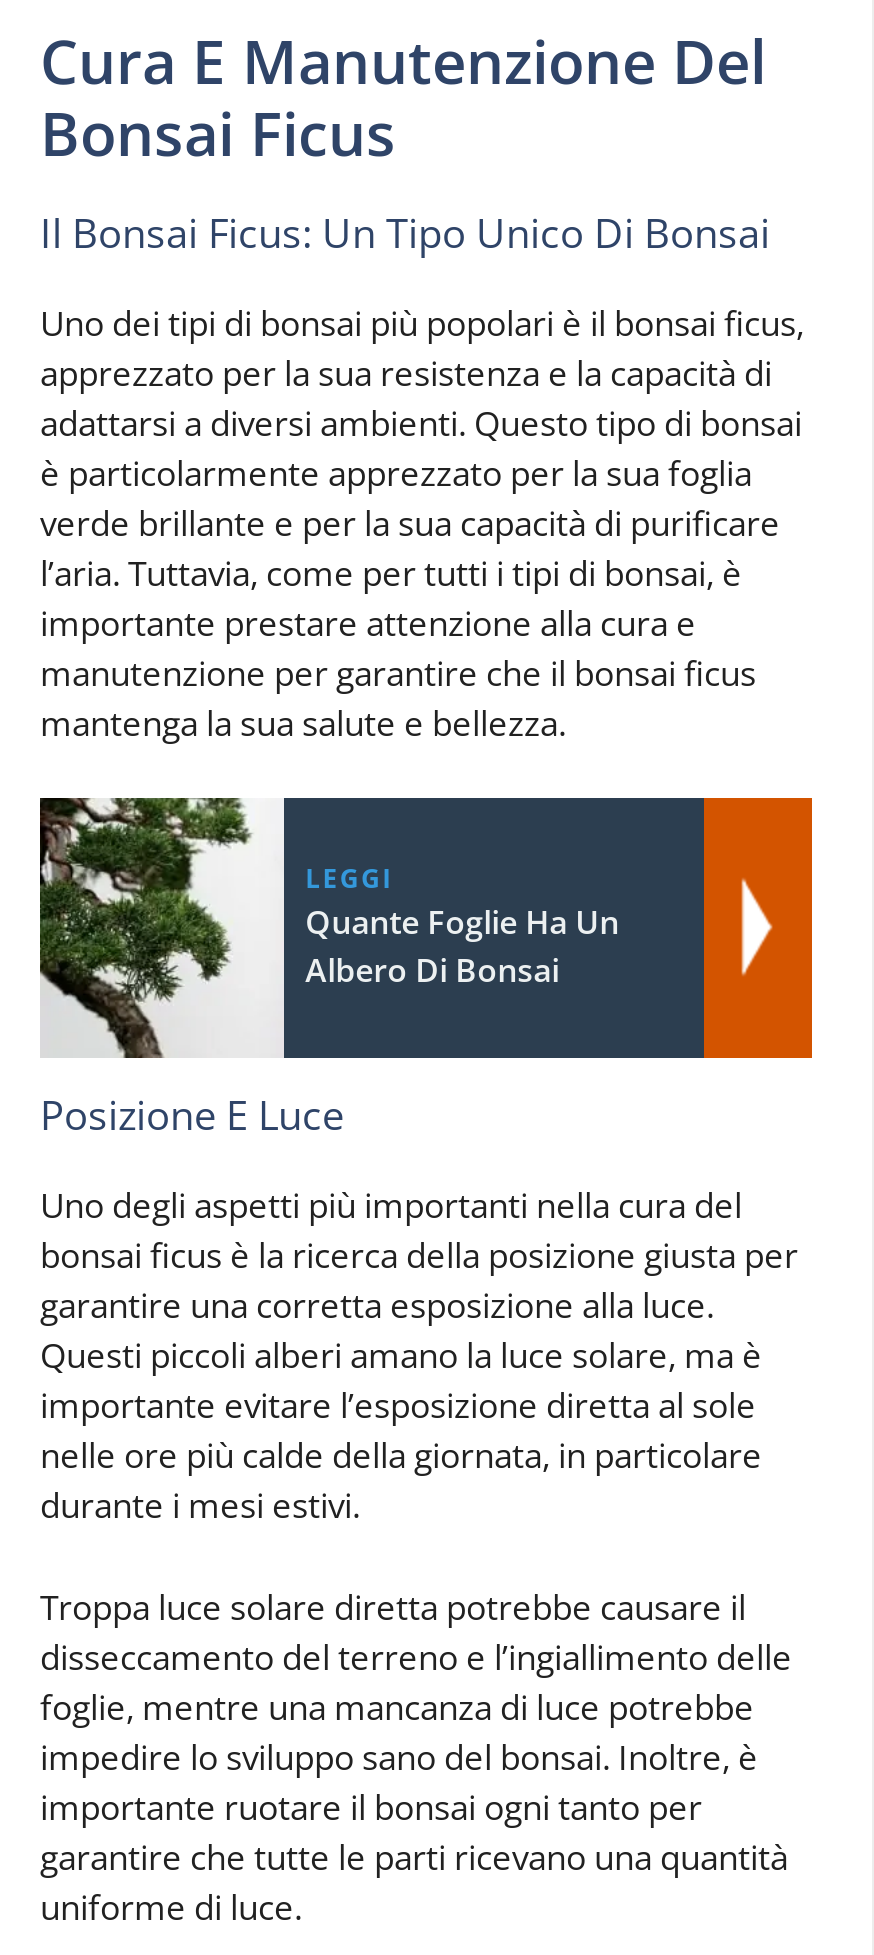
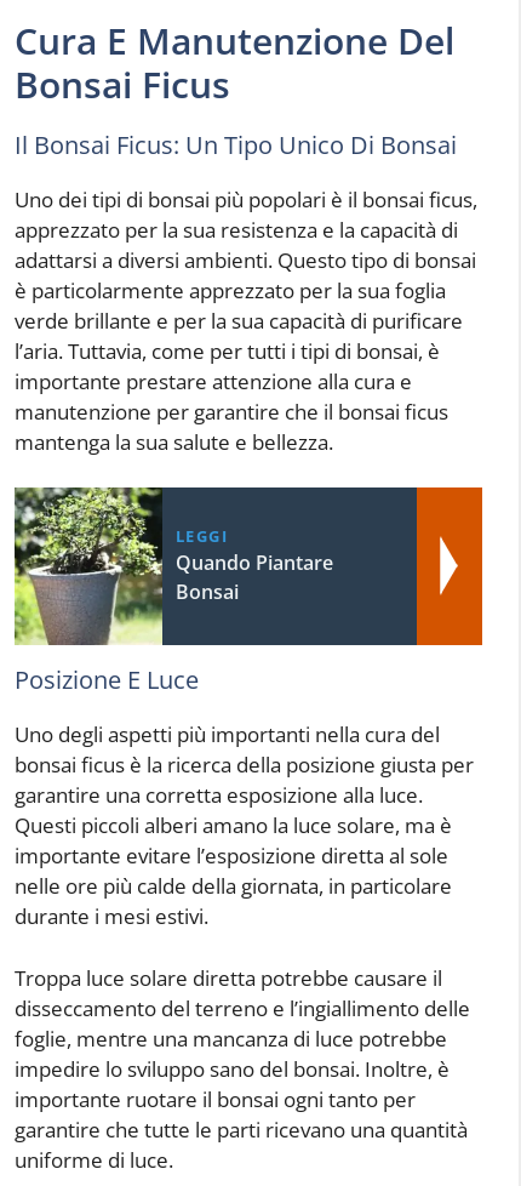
[38,796,619,1058] [image] | Quante Foglie Ha Un | Albero Di Bonsai -> [13,486,333,646] [image] | Quando Piantare | Bonsai

